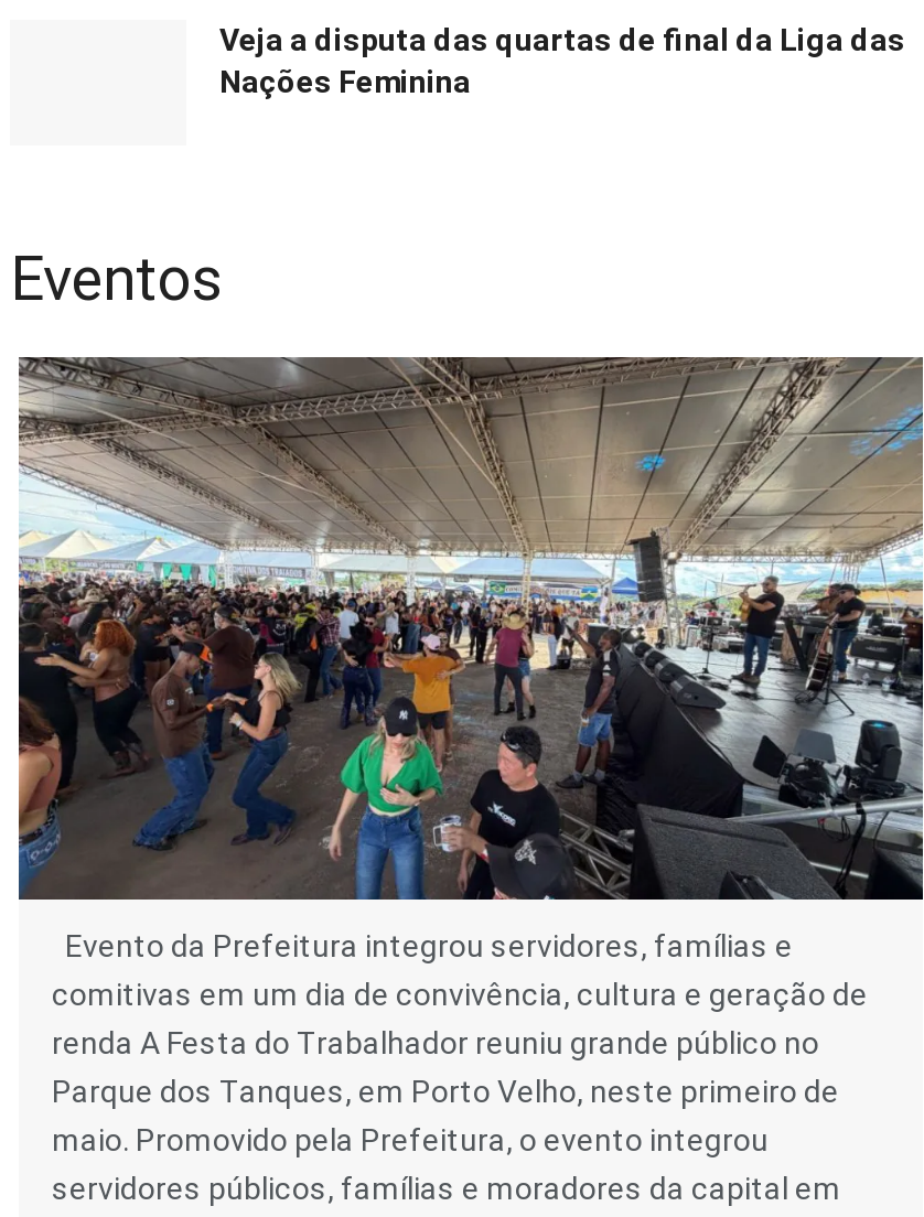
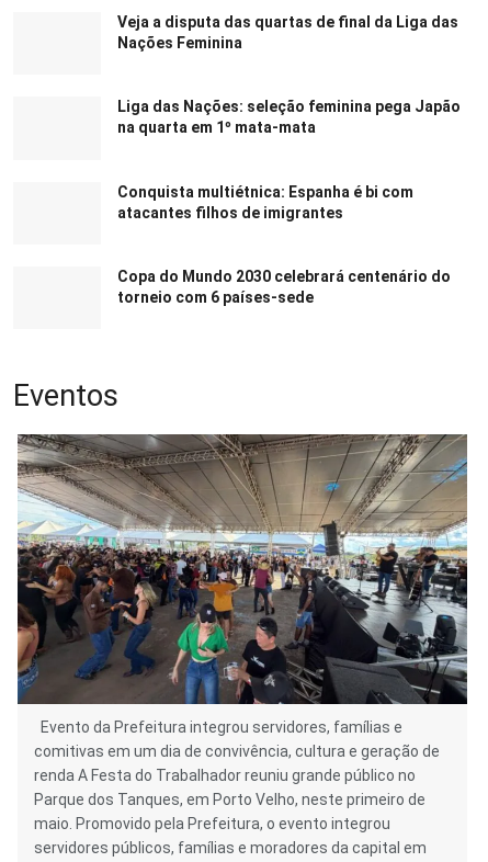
none -> [117,98,461,136] Liga das Nações: seleção feminina pega Japão | na quarta em 1º mata-mata
none -> [117,183,413,221] Conquista multiétnica: Espanha é bi com | atacantes filhos de imigrantes
none -> [117,267,451,306] Copa do Mundo 2030 celebrará centenário do | torneio com 6 países-sede

